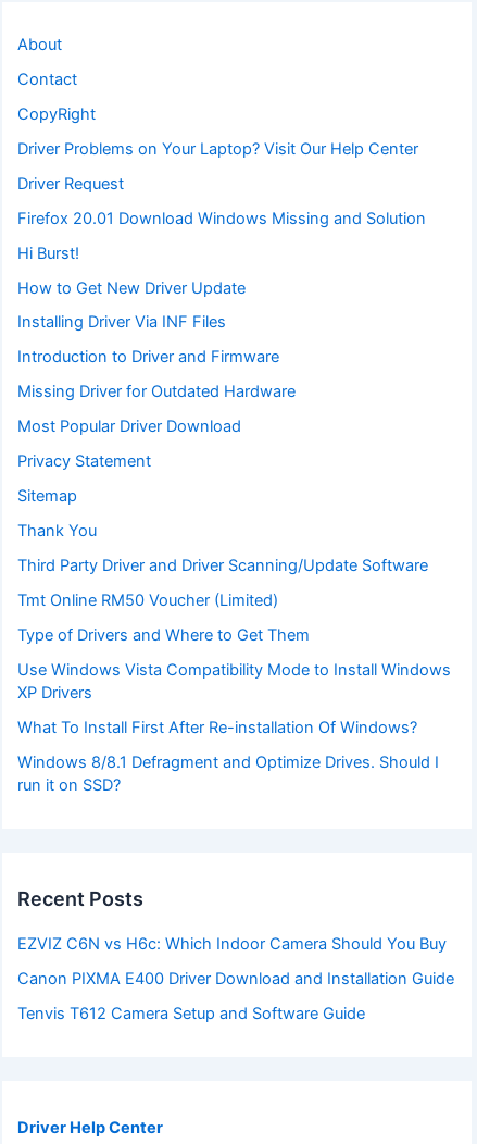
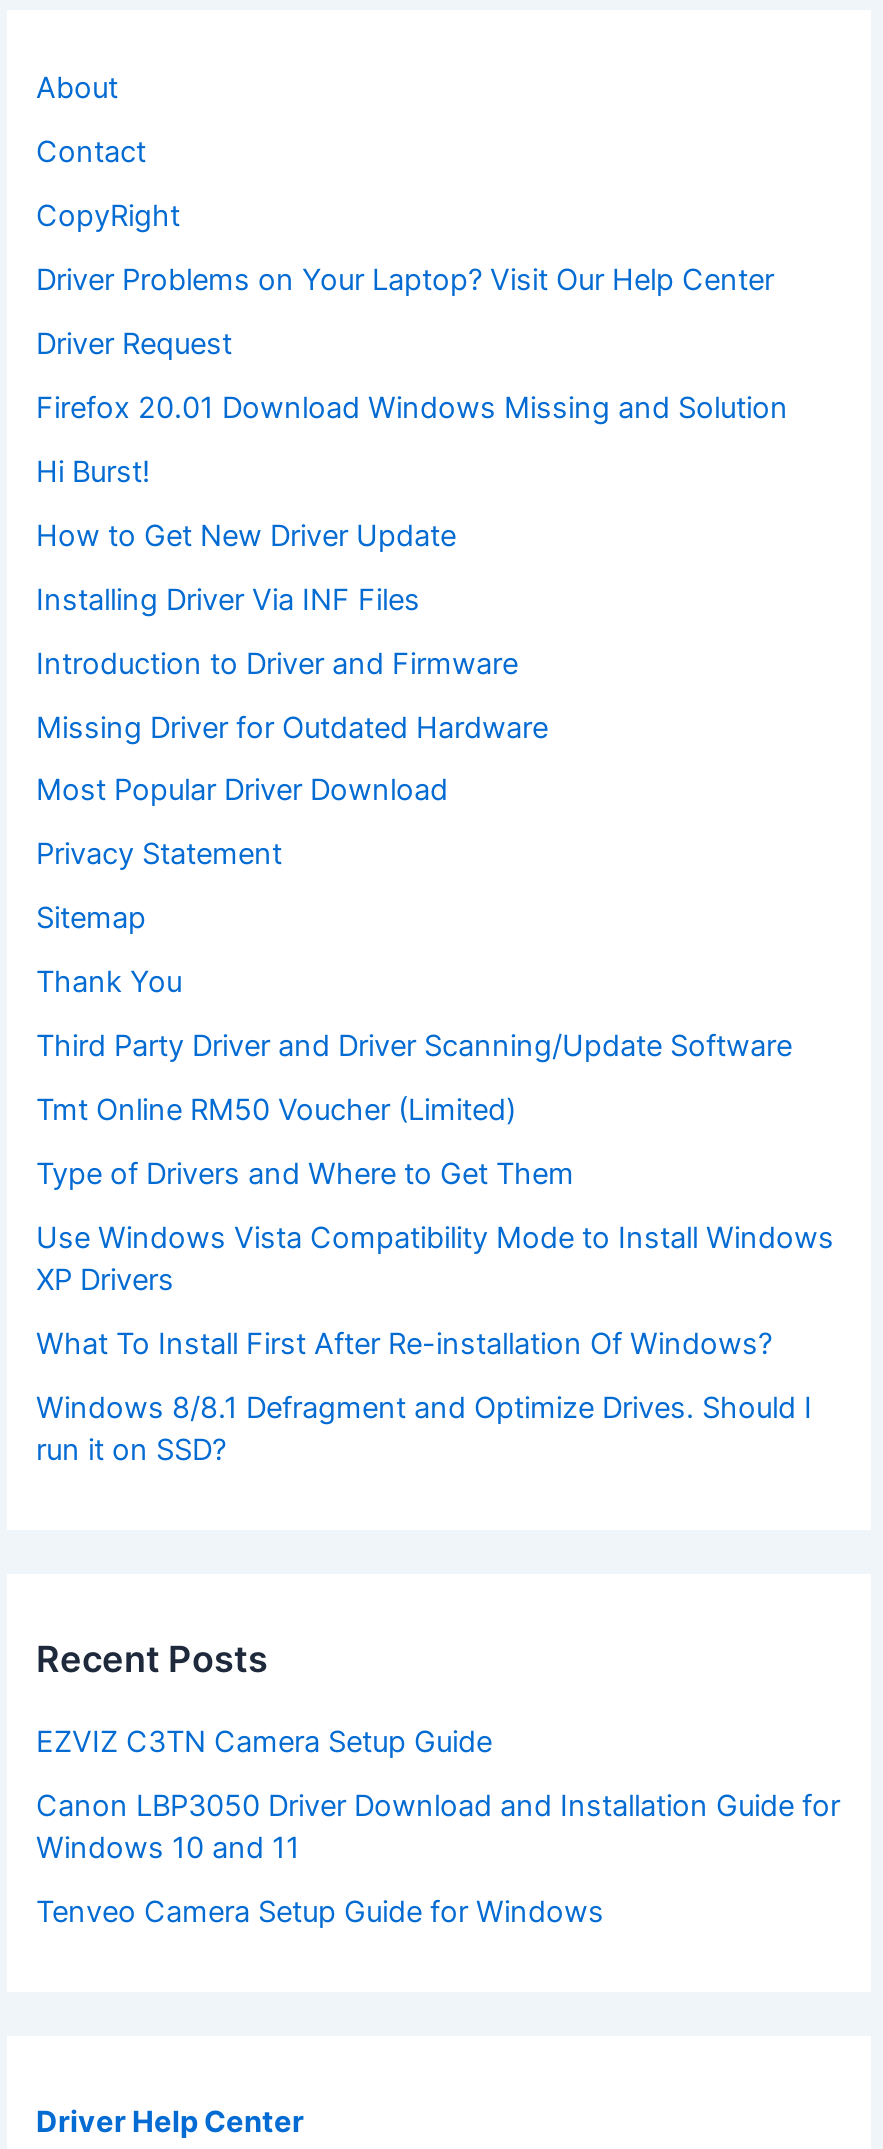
[18,934,447,954] EZVIZ C6N vs H6c: Which Indoor Camera Should You Buy -> [36,1724,492,1760] EZVIZ C3TN Camera Setup Guide
[18,969,455,988] Canon PIXMA E400 Driver Download and Installation Guide -> [36,1788,840,1866] Canon LBP3050 Driver Download and Installation Guide for | Windows 10 and 11
[18,1004,366,1023] Tenvis T612 Camera Setup and Software Guide -> [36,1894,604,1930] Tenveo Camera Setup Guide for Windows

